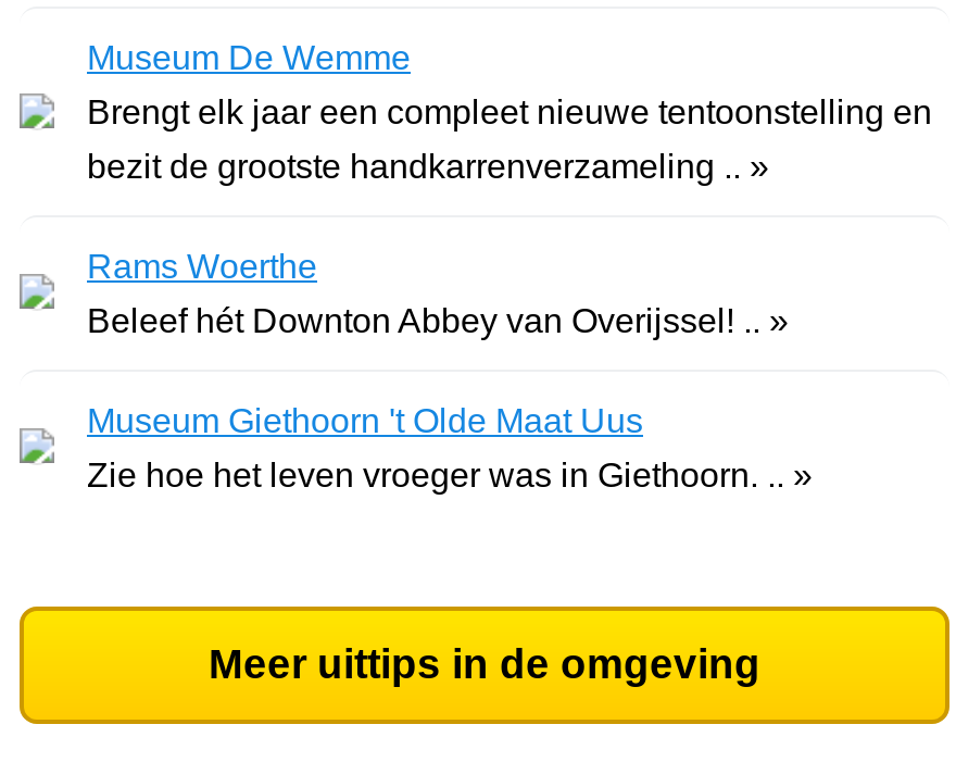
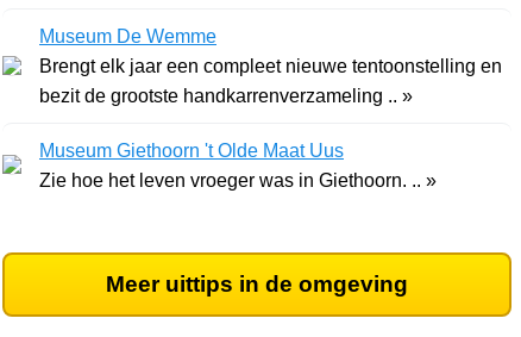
[87,247,791,338] Rams Woerthe | Beleef hét Downton Abbey van Overijssel! .. » -> none

